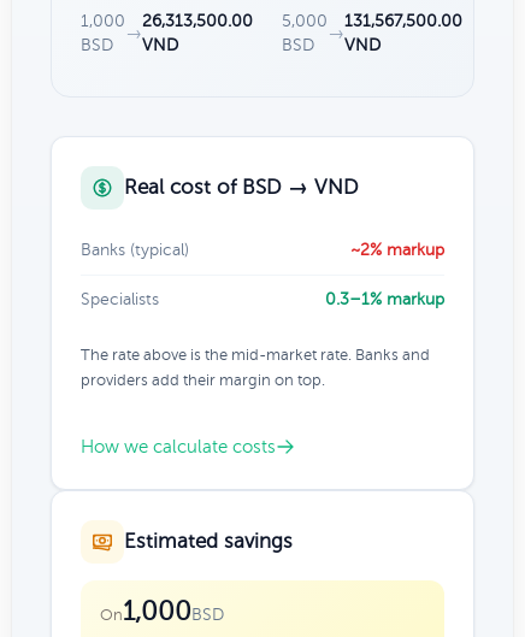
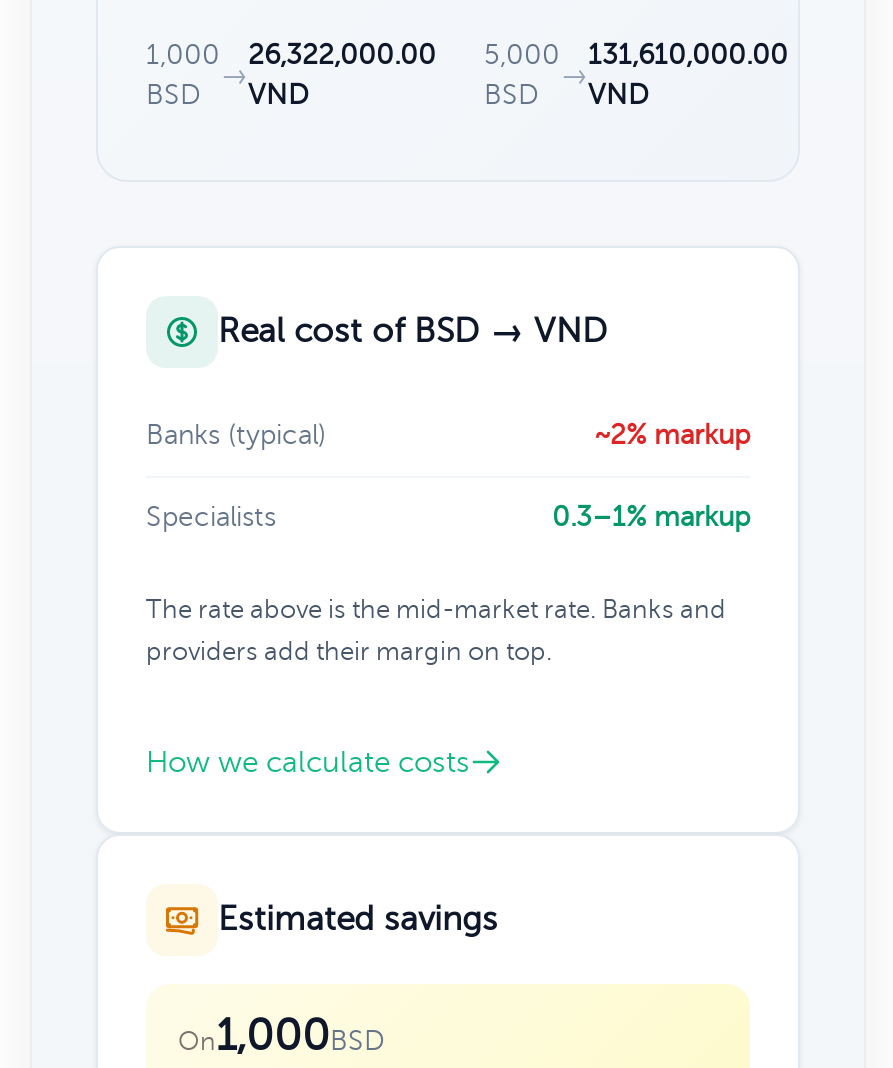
[142,12,253,30] 26,313,500.00 -> [248,39,436,69] 26,322,000.00
[344,12,462,30] 131,567,500.00 -> [588,39,788,69] 131,610,000.00

